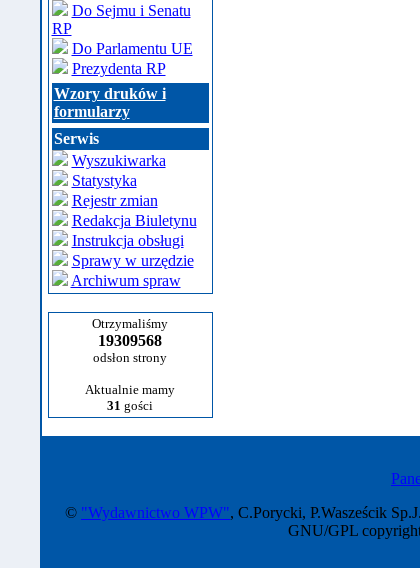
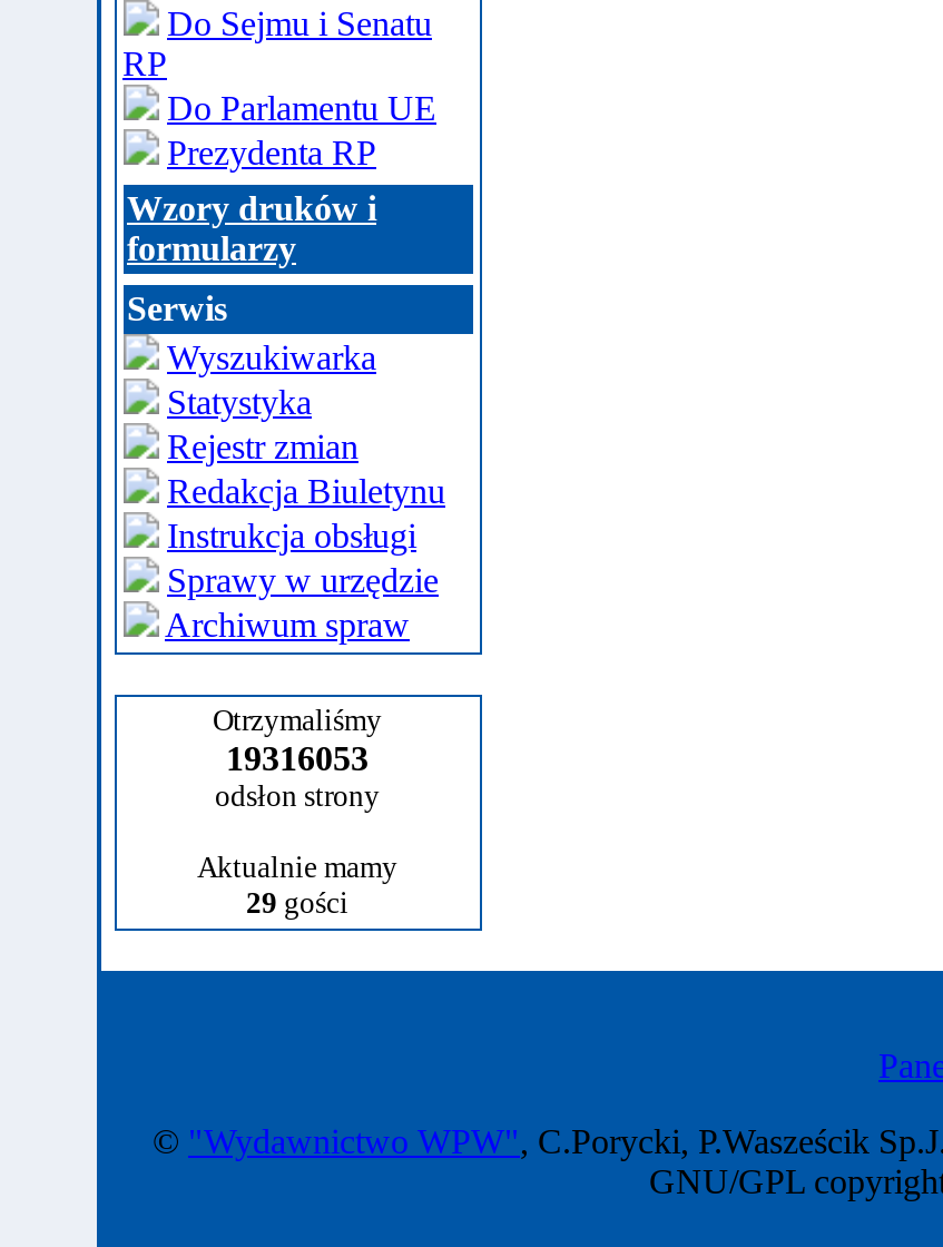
[98,332,162,349] 19309568 -> [226,739,369,777] 19316053
[107,398,153,413] 31 gości -> [246,886,348,920] 29 gości

